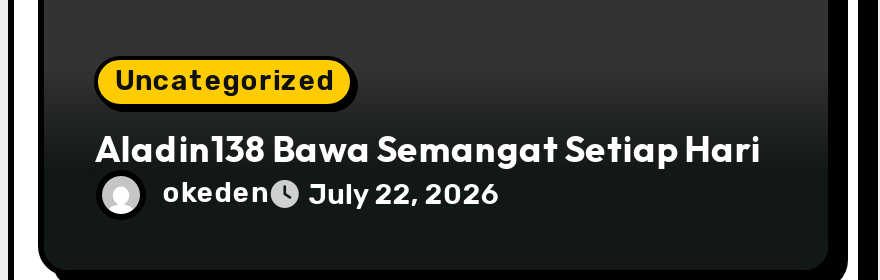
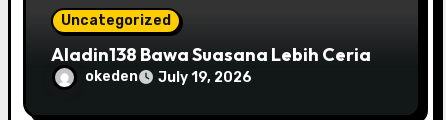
[95,125,761,171] Aladin138 Bawa Semangat Setiap Hari -> [51,43,371,66] Aladin138 Bawa Suasana Lebih Ceria
[163,176,501,211] okeden July 22, 2026 -> [85,68,252,86] okeden July 19, 2026

